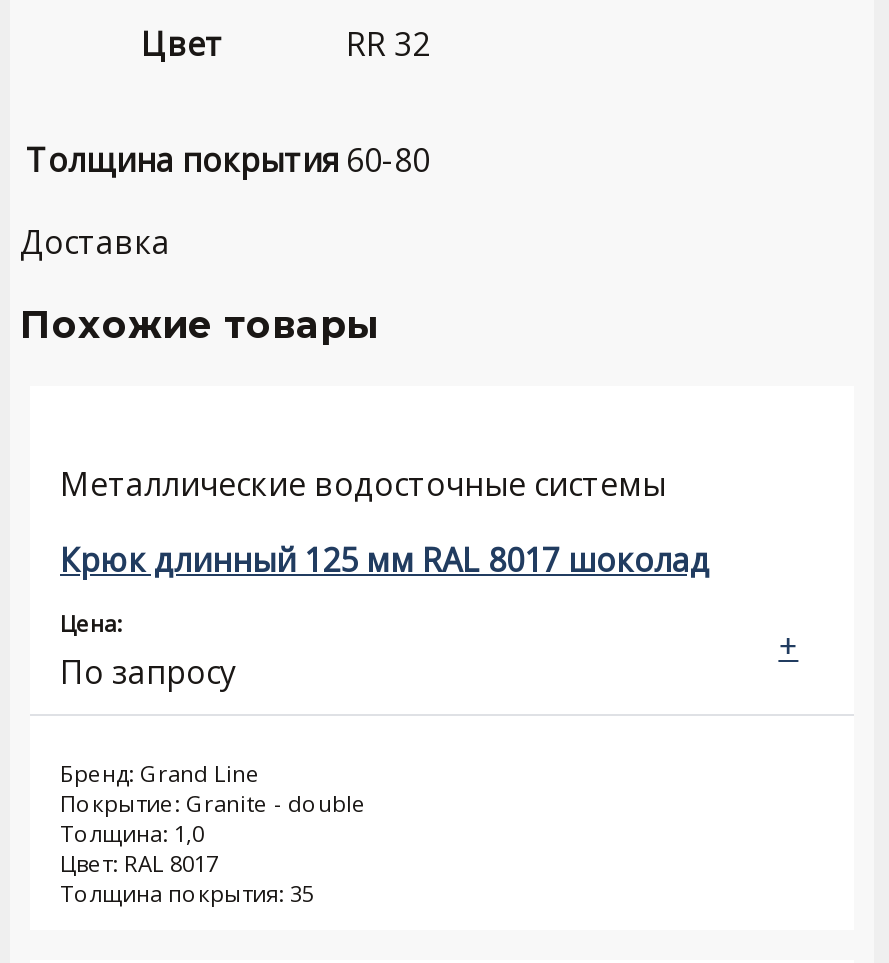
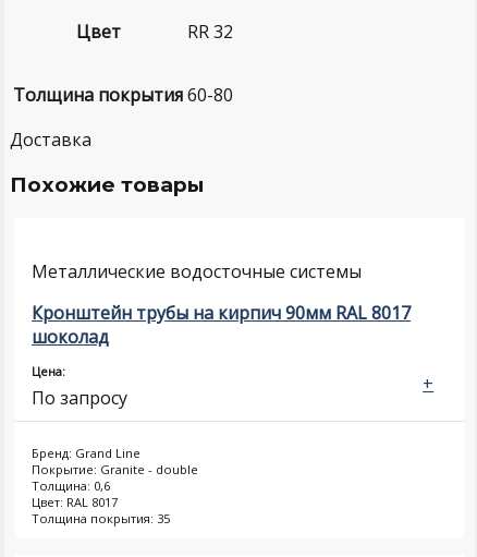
[60,538,710,582] Крюк длинный 125 мм RAL 8017 шоколад -> [32,301,411,349] Кронштейн трубы на кирпич 90мм RAL 8017 | шоколад
[60,818,204,848] Толщина: 1,0 -> [32,478,110,494] Толщина: 0,6

